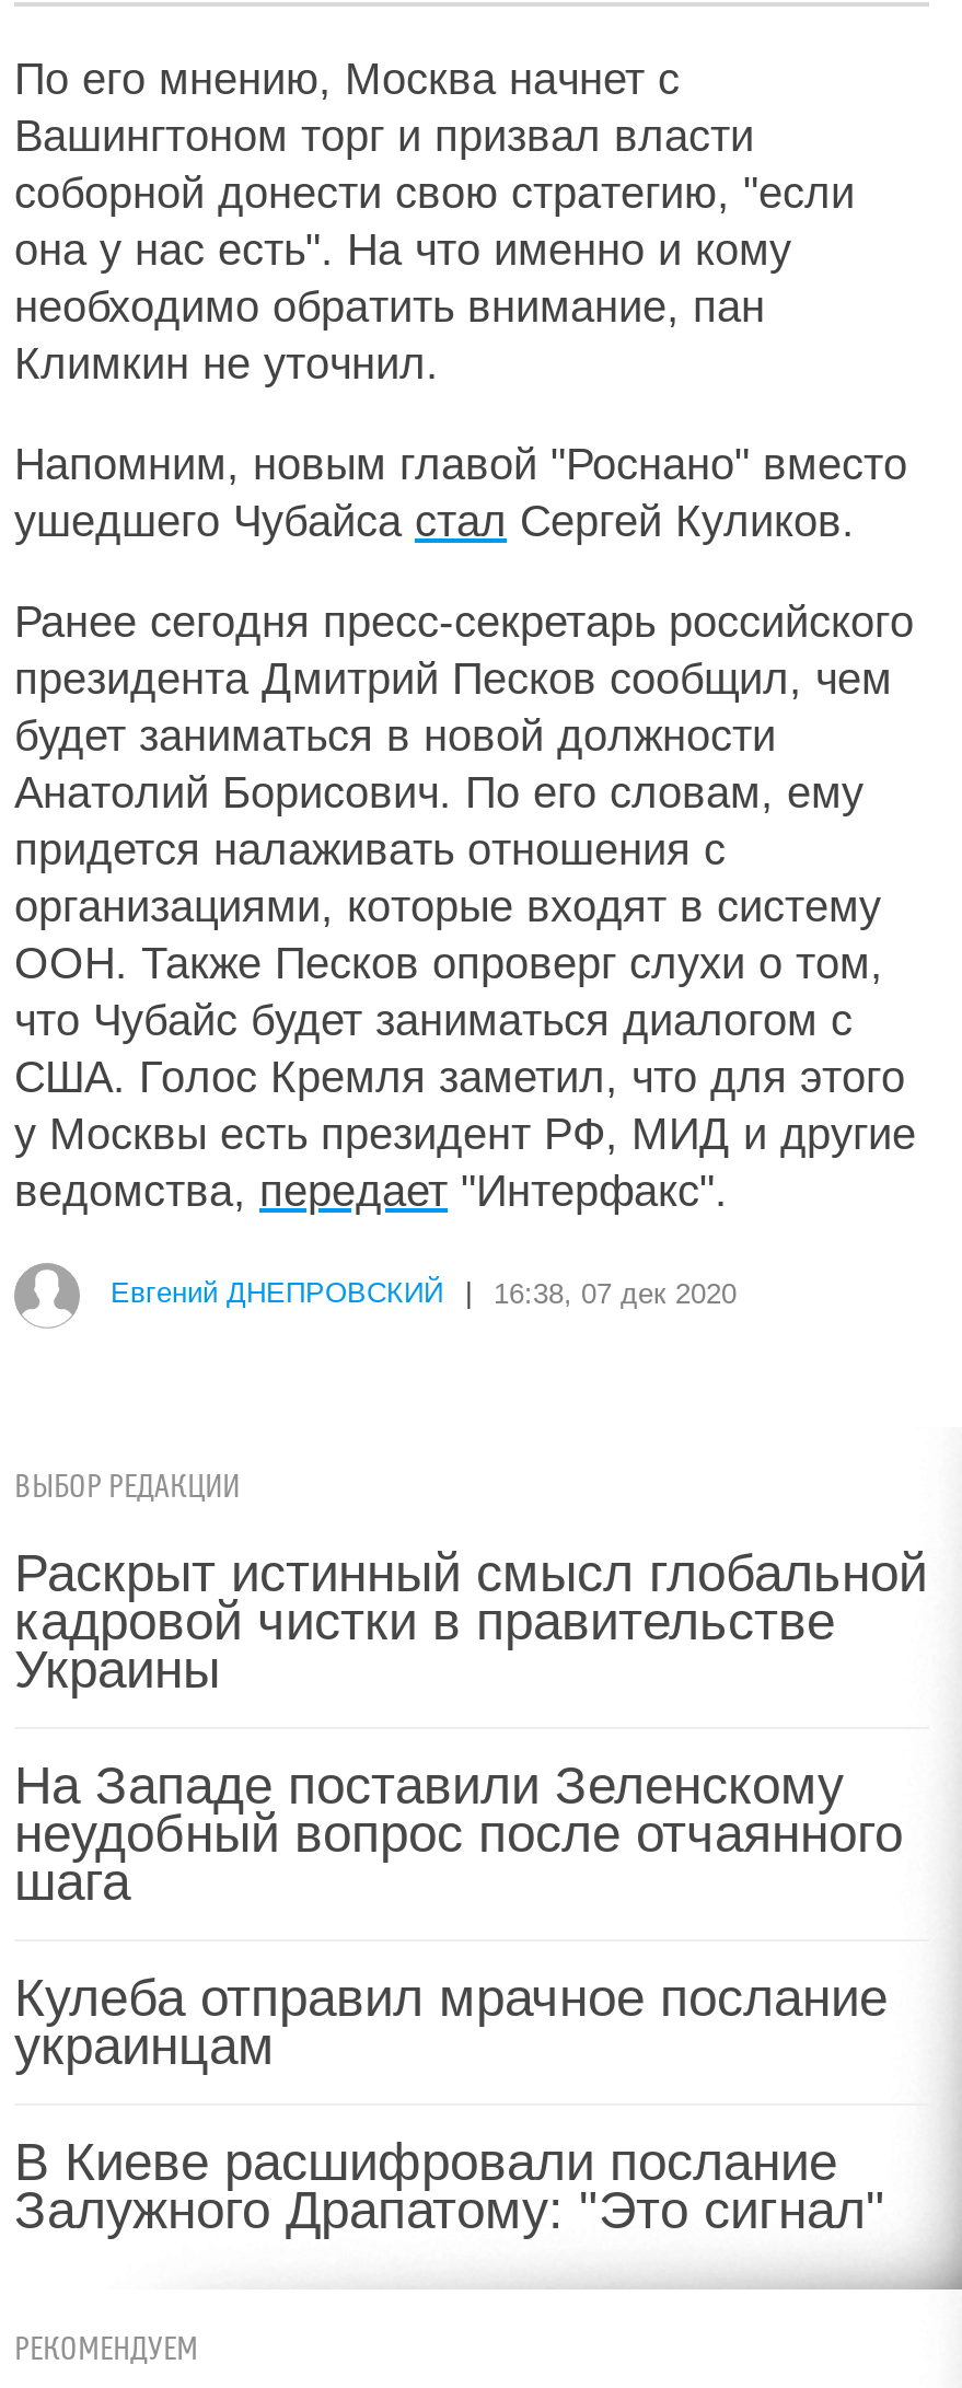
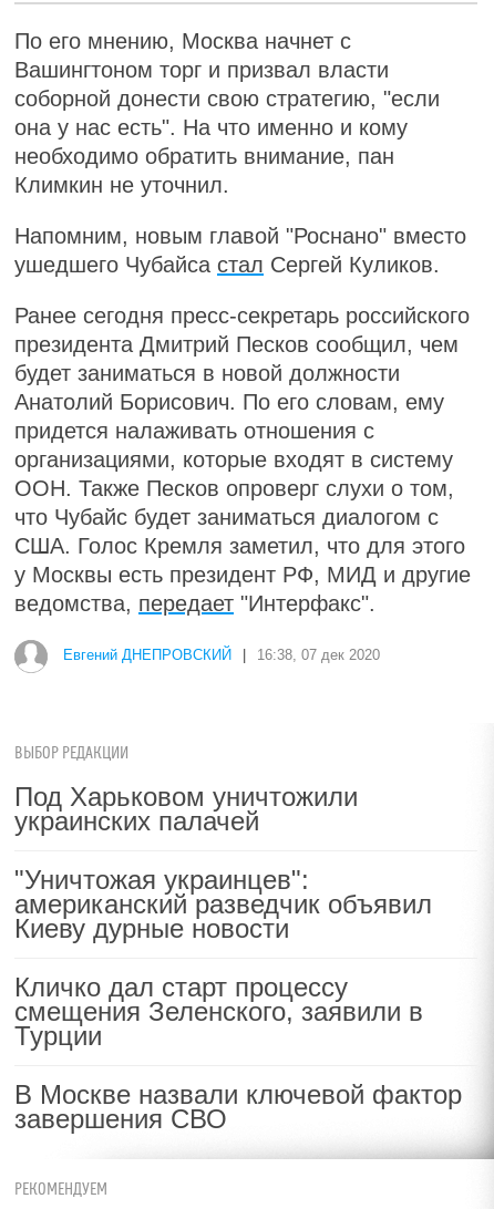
[14,1543,927,1699] Раскрыт истинный смысл глобальной | кадровой чистки в правительстве | Украины -> [14,782,358,836] Под Харьковом уничтожили | украинских палачей
[14,1755,903,1911] На Западе поставили Зеленскому | неудобный вопрос после отчаянного | шага -> [14,865,432,943] "Уничтожая украинцев": | американский разведчик объявил | Киеву дурные новости
[14,1968,888,2075] Кулеба отправил мрачное послание | украинцам -> [14,972,423,1051] Кличко дал старт процессу | смещения Зеленского, заявили в | Турции
[14,2132,885,2239] В Киеве расшифровали послание | Залужного Драпатому: "Это сигнал" -> [14,1079,462,1134] В Москве назвали ключевой фактор | завершения СВО

